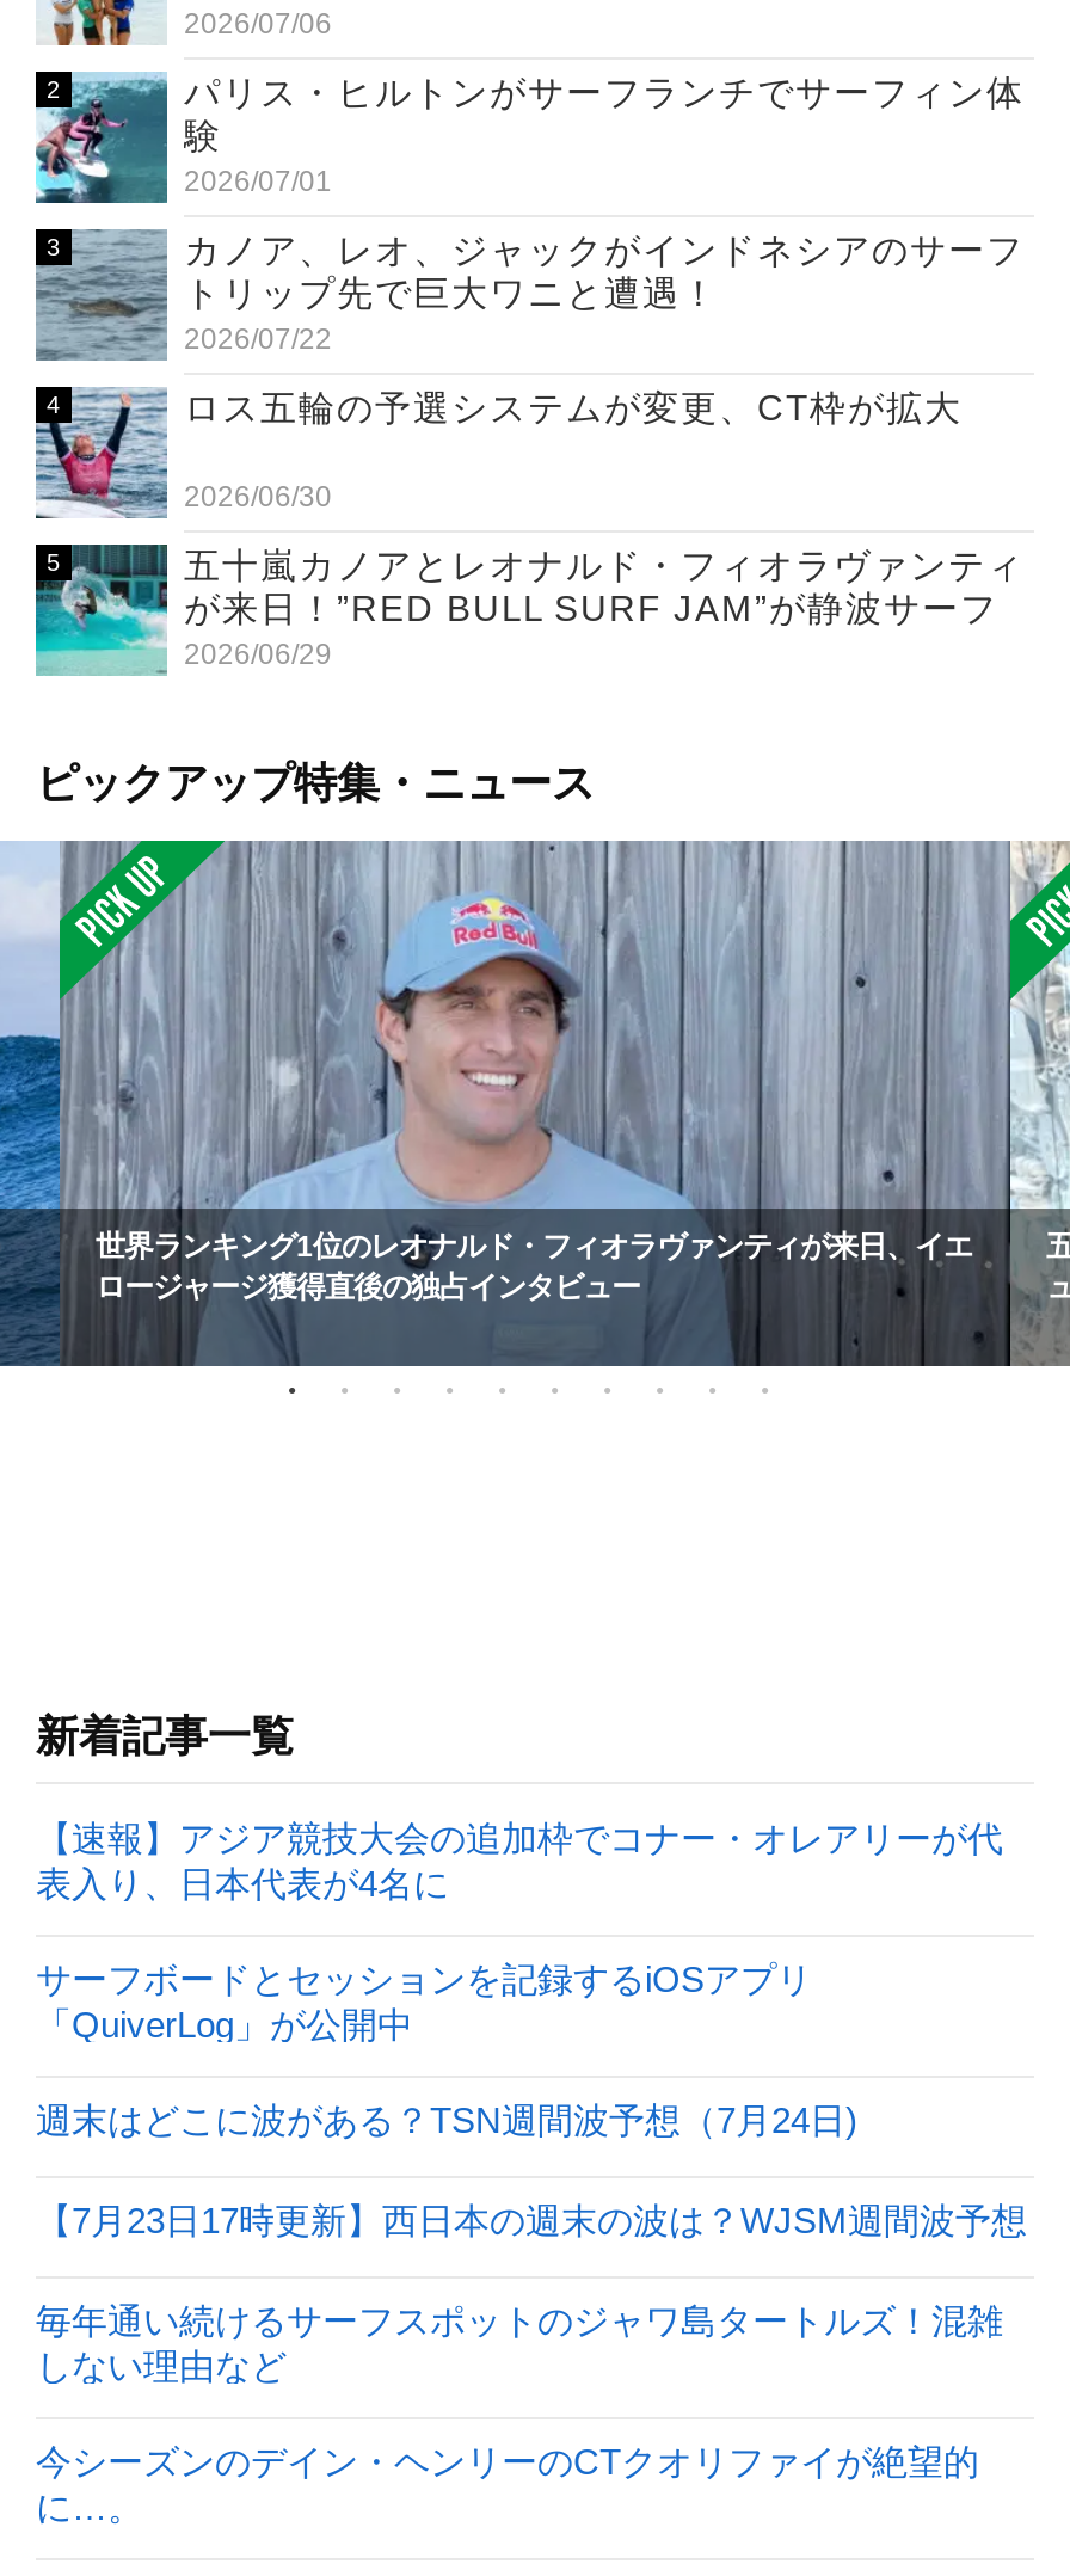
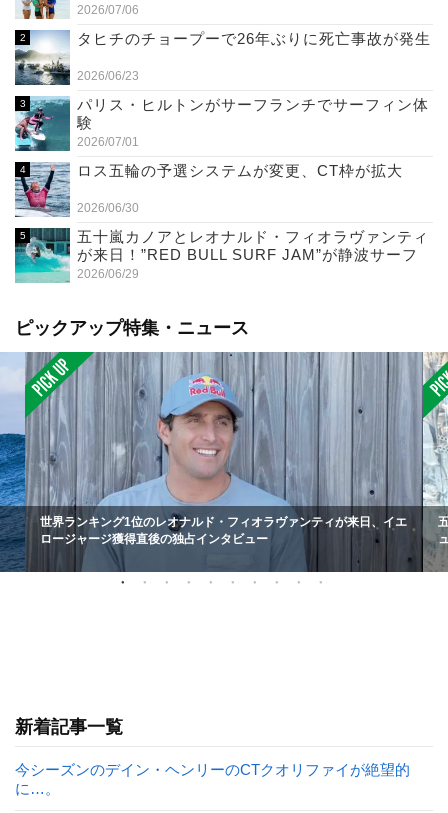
none -> [14,30,431,85] [image] | タヒチのチョープーで26年ぶりに死亡事故が発生 | 2026/06/23
moved [31,69,1025,208] -> [13,95,429,153]: [image] | パリス・ヒルトンがサーフランチでサーフィン体 | 験 | 2026/07/01
[36,230,1025,361] [image] | カノア、レオ、ジャックがインドネシアのサーフ | トリップ先で巨大ワニと遭遇！ | 2026/07/22 -> none
[36,1818,1027,2387] 【速報】アジア競技大会の追加枠でコナー・オレアリーが代 | 表入り、日本代表が4名に | サーフボードとセッションを記録するiOSアプリ | 「QuiverLog」が公開中 | 週末はどこに波がある？TSN週間波予想（7月24日) | 【7月23日17時更新】西日本の週末の波は？WJSM週間波予想 | 毎年通い続けるサーフスポットのジャワ島タートルズ！混雑 | しない理由など -> none

